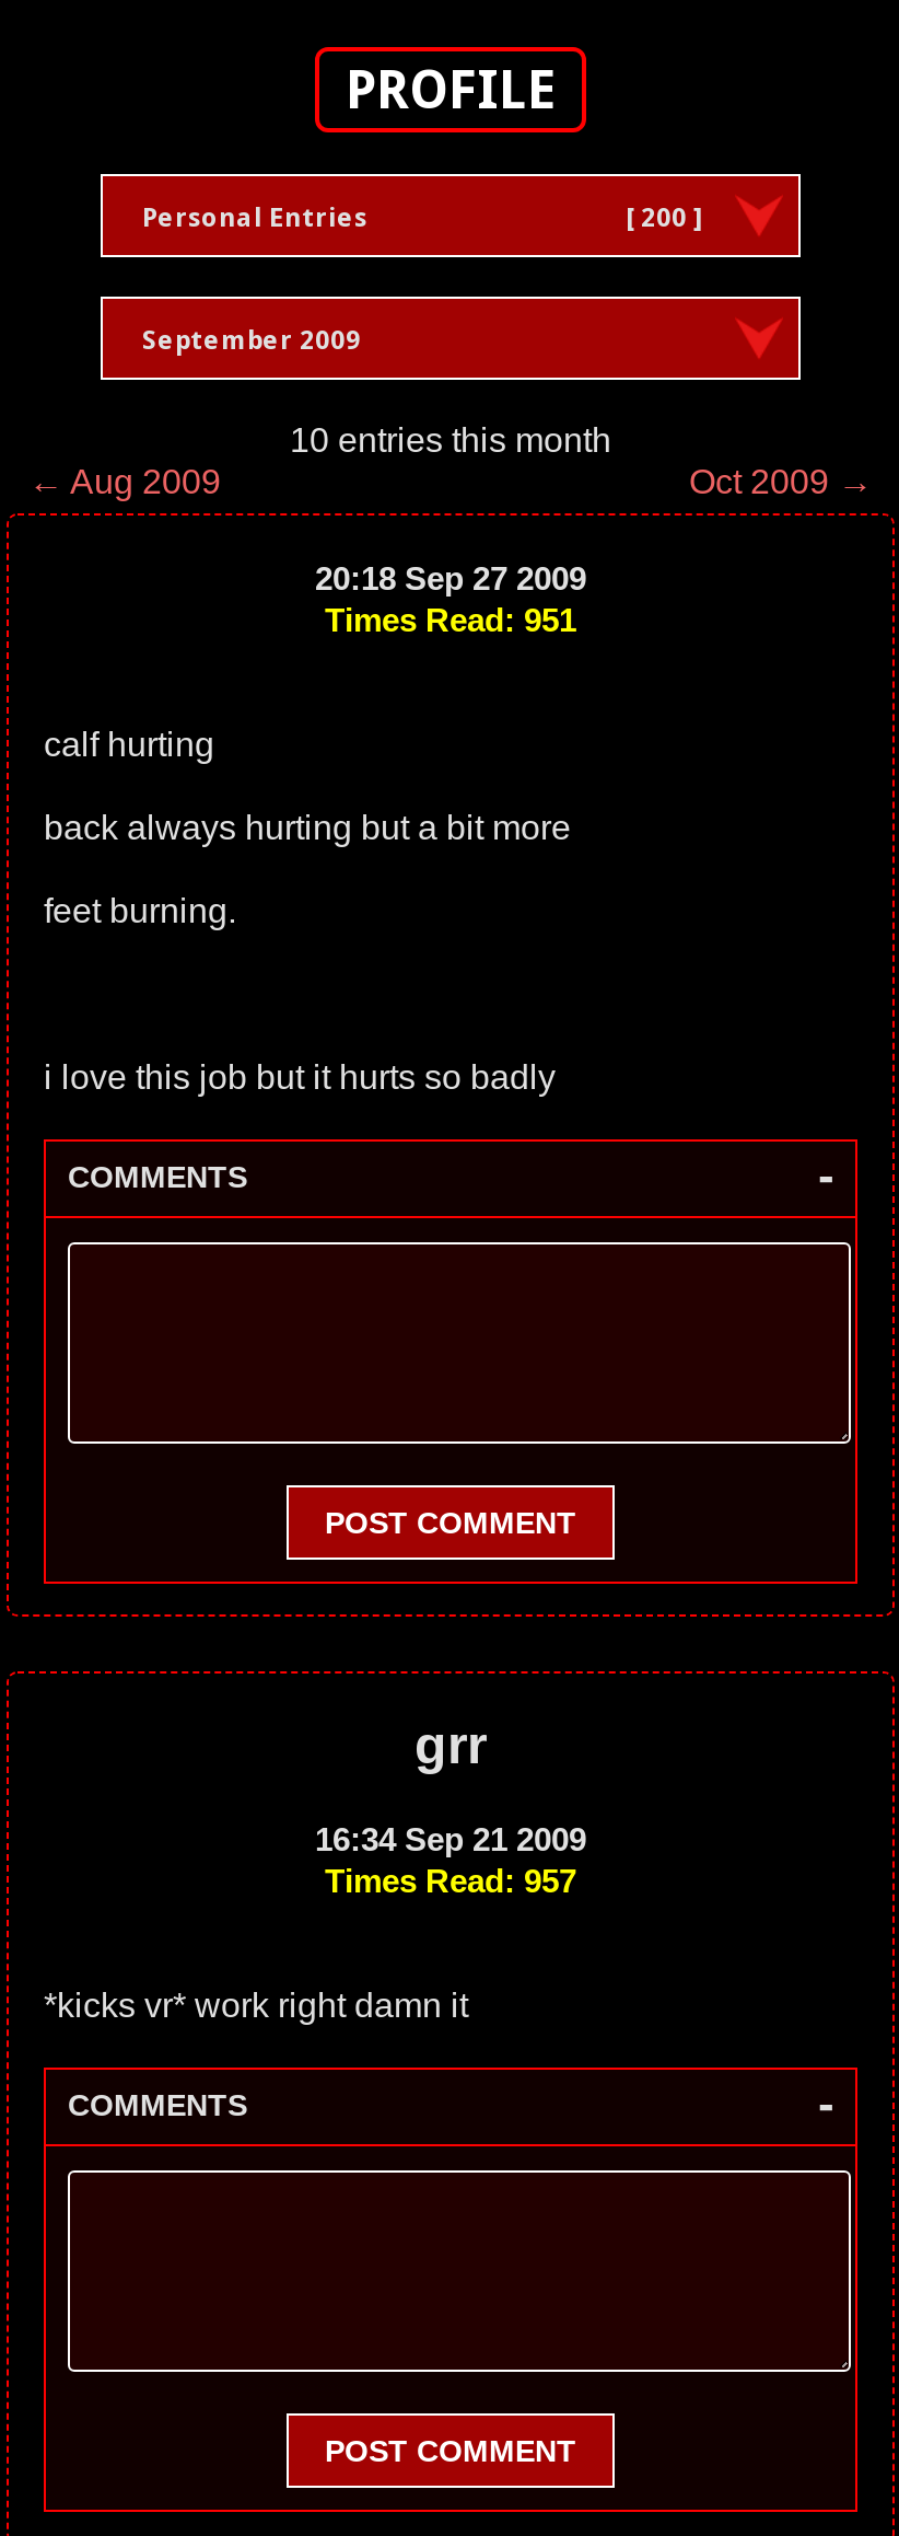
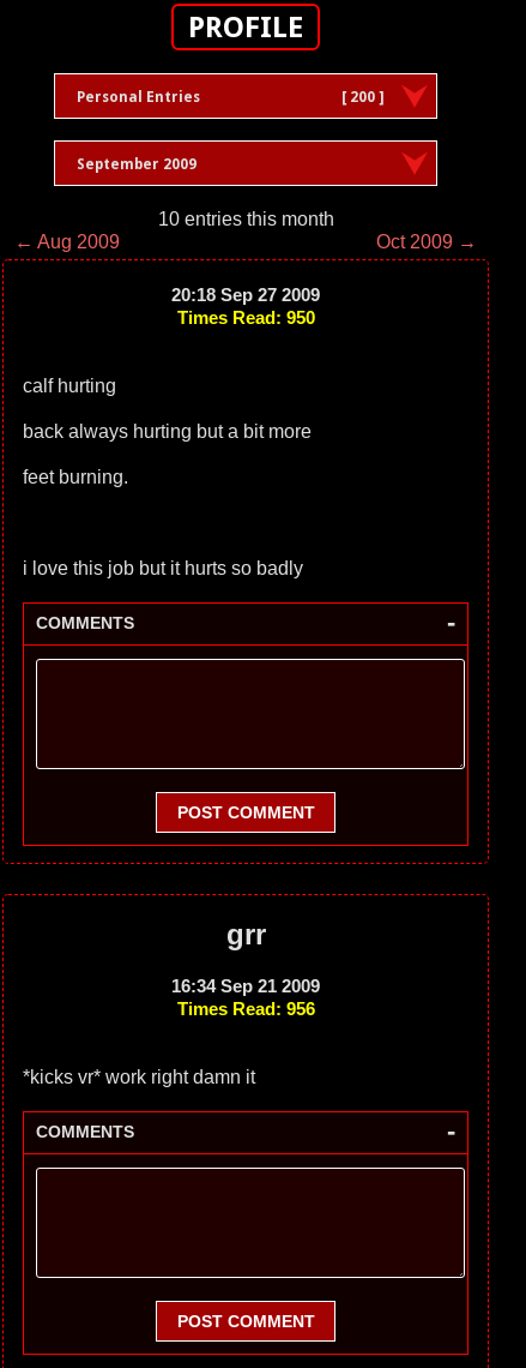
[325,601,576,638] Times Read: 951 -> [177,307,315,328] Times Read: 950
[325,1862,576,1899] Times Read: 957 -> [177,998,315,1019] Times Read: 956

